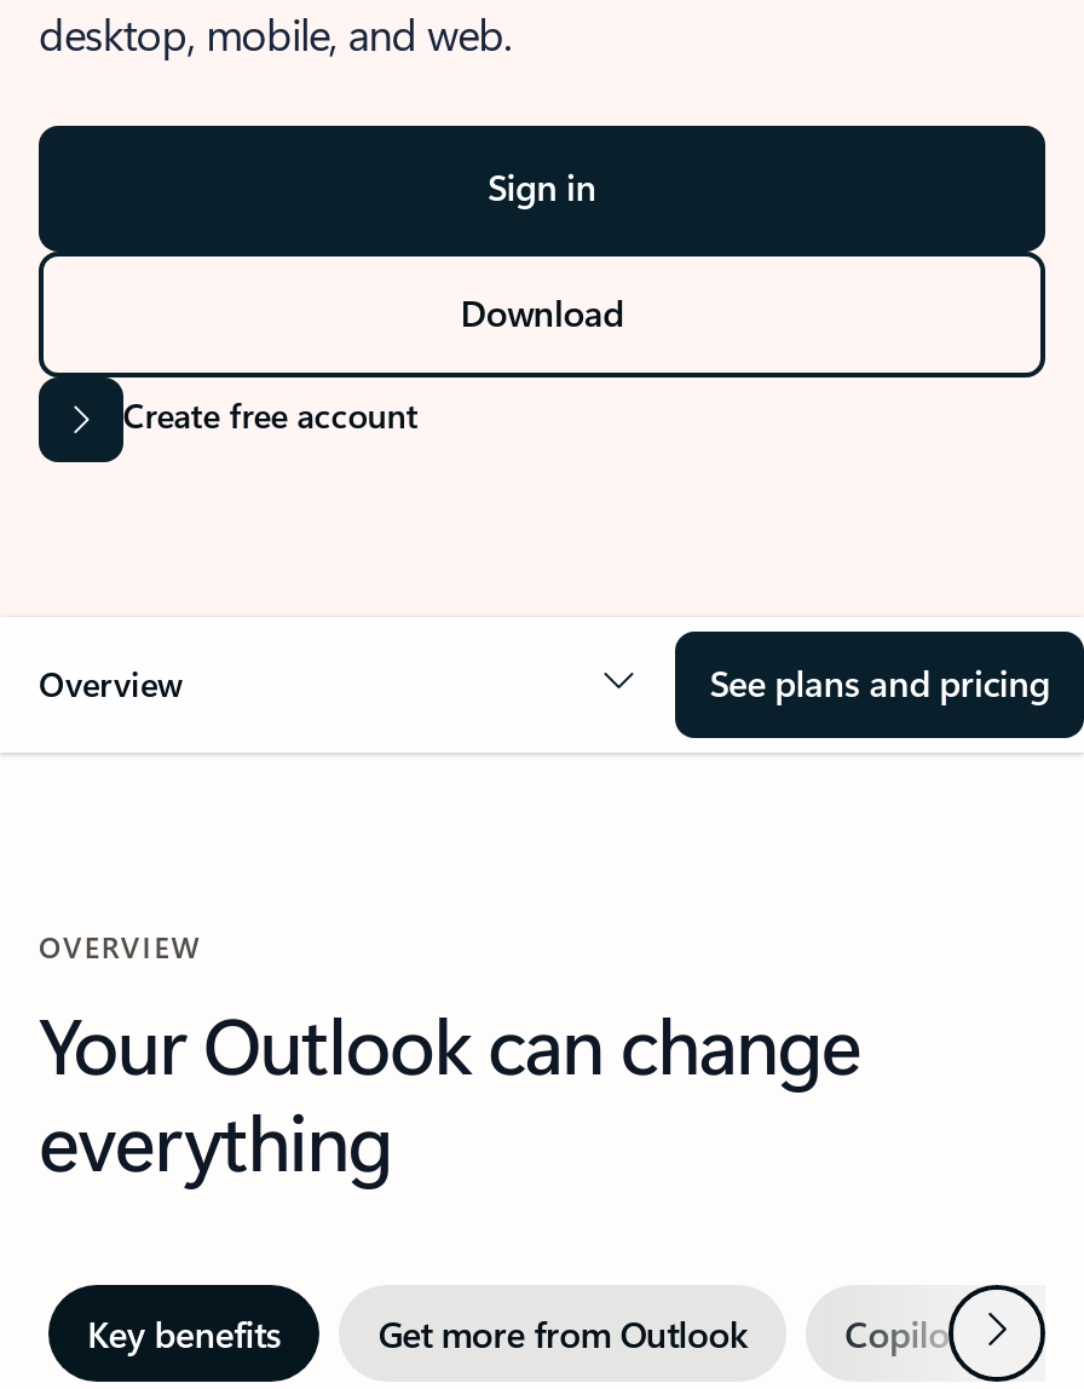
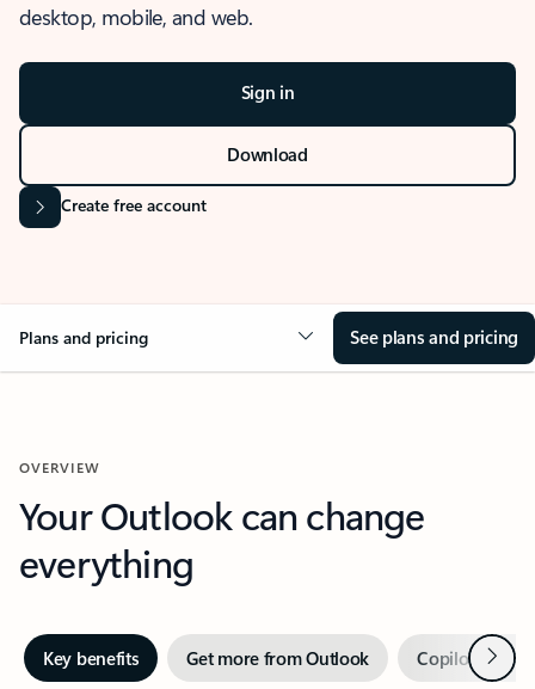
[39,661,184,707] Overview -> [19,326,148,349] Plans and pricing

